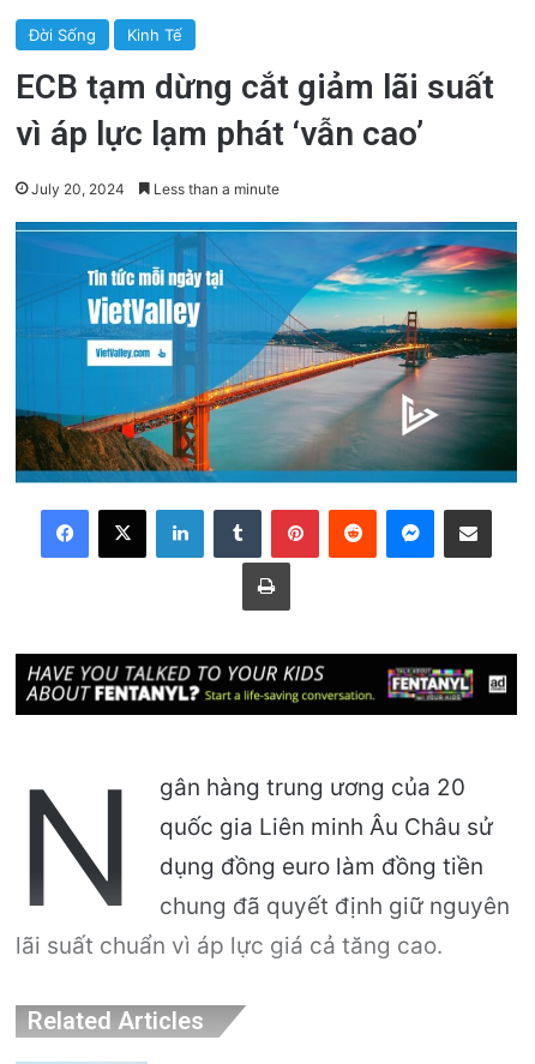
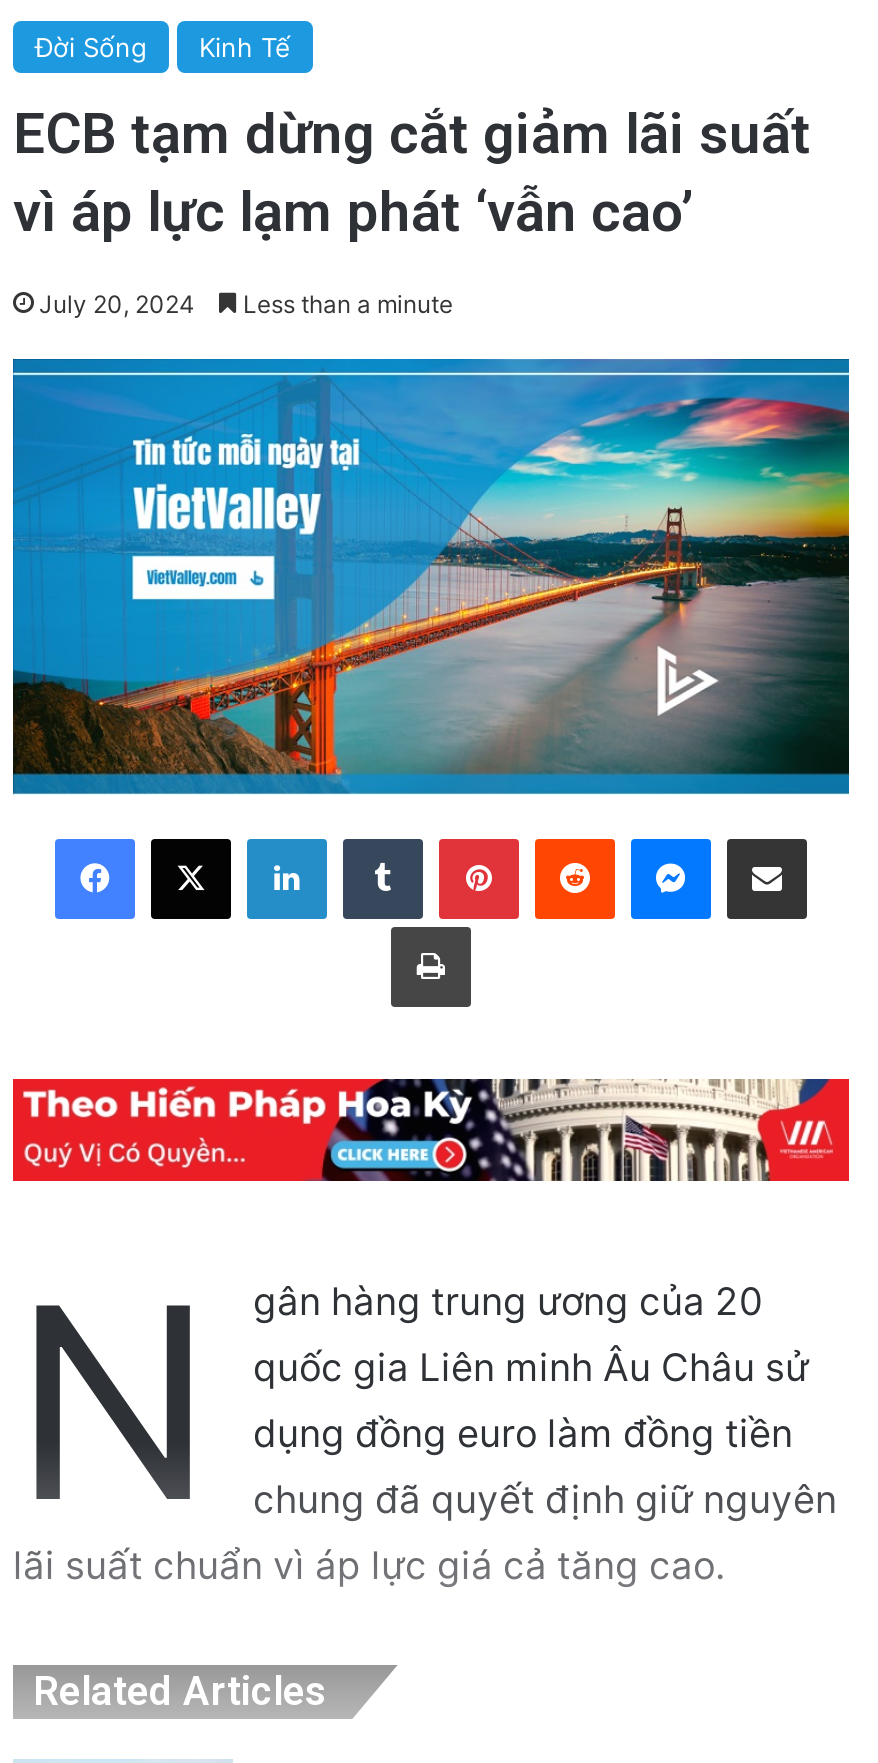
[14,653,518,716] [image] -> [11,1077,851,1183] [image]

